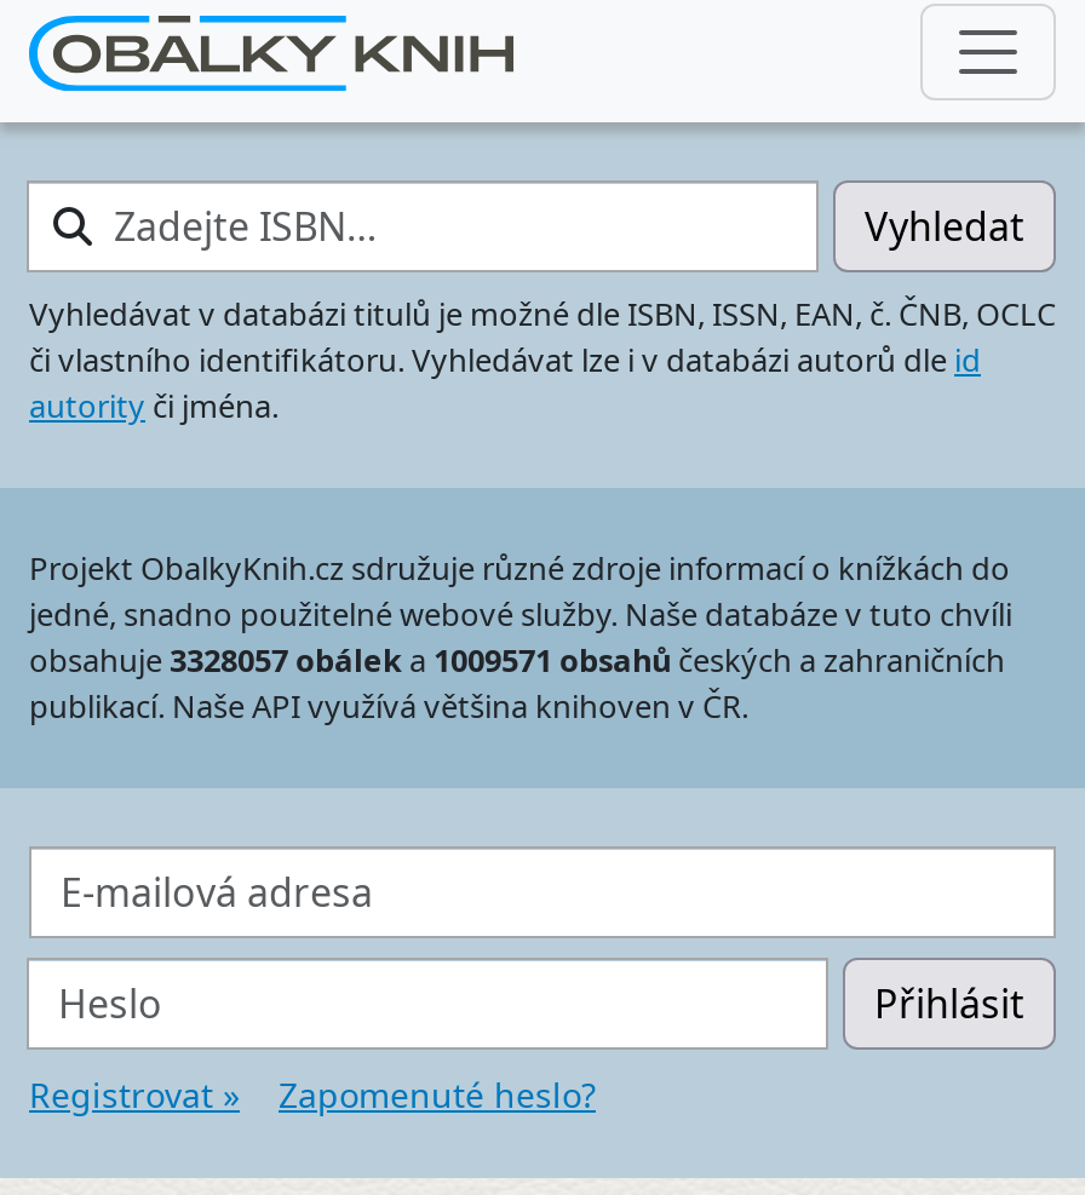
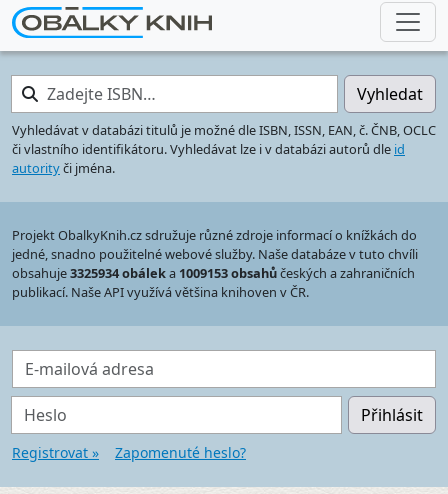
[29,639,1005,682] obsahuje 3328057 obálek a 1009571 obsahů českých a zahraničních -> [12,264,415,282] obsahuje 3325934 obálek a 1009153 obsahů českých a zahraničních

